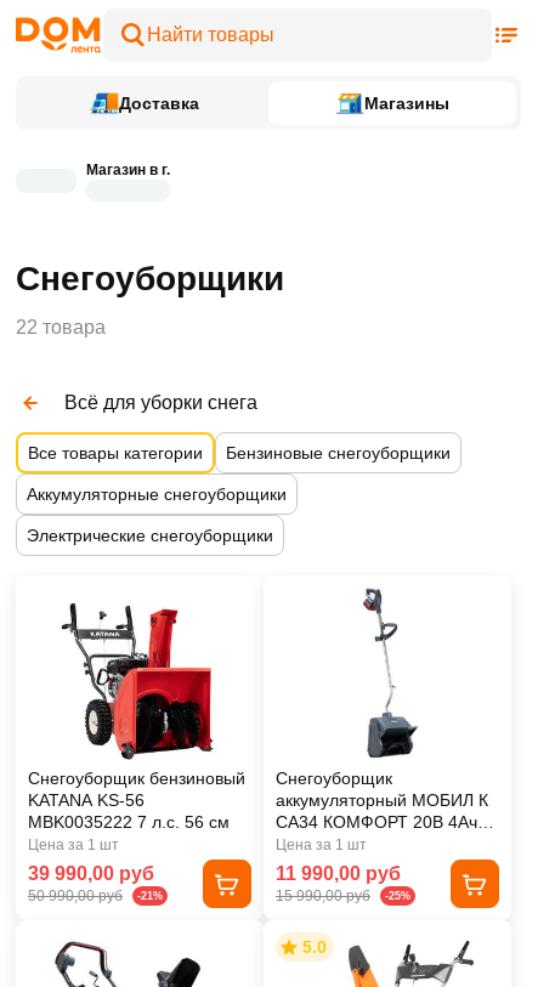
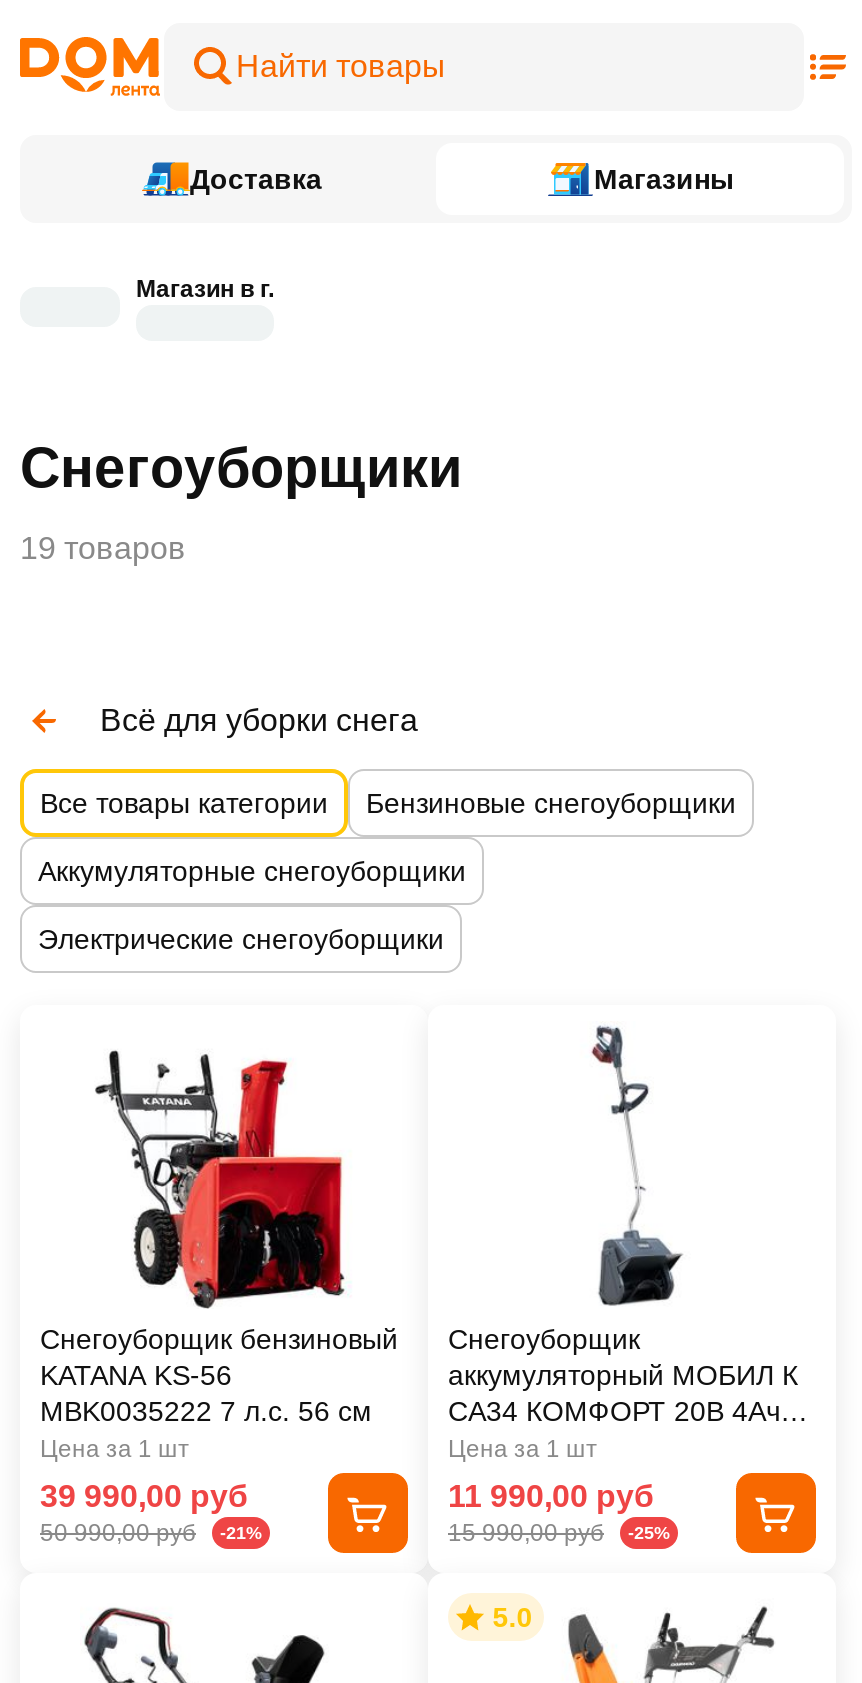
[16,316,106,337] 22 товара -> [20,530,186,564] 19 товаров

